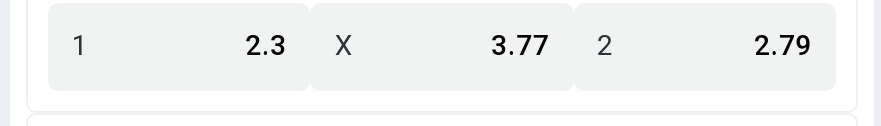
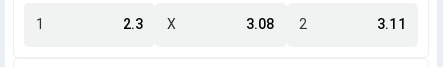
[491,29,614,61] 3.77 2 -> [246,16,307,32] 3.08 2
[754,29,812,61] 2.79 -> [377,16,406,32] 3.11

